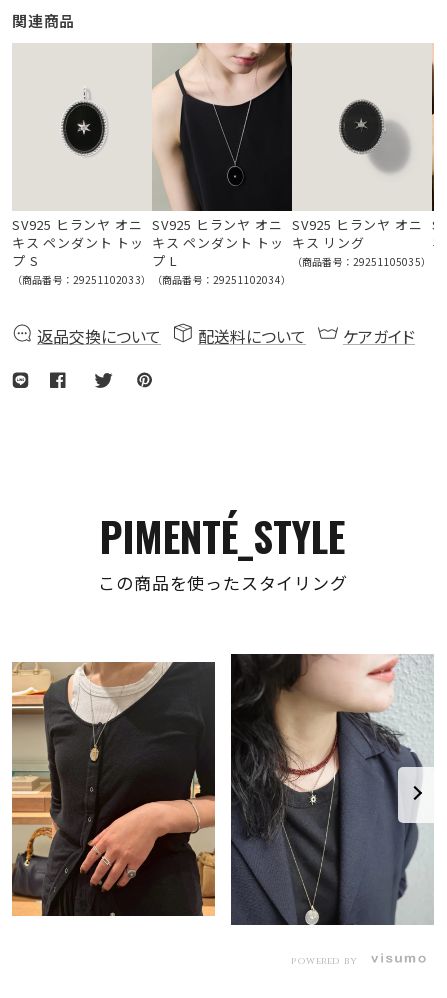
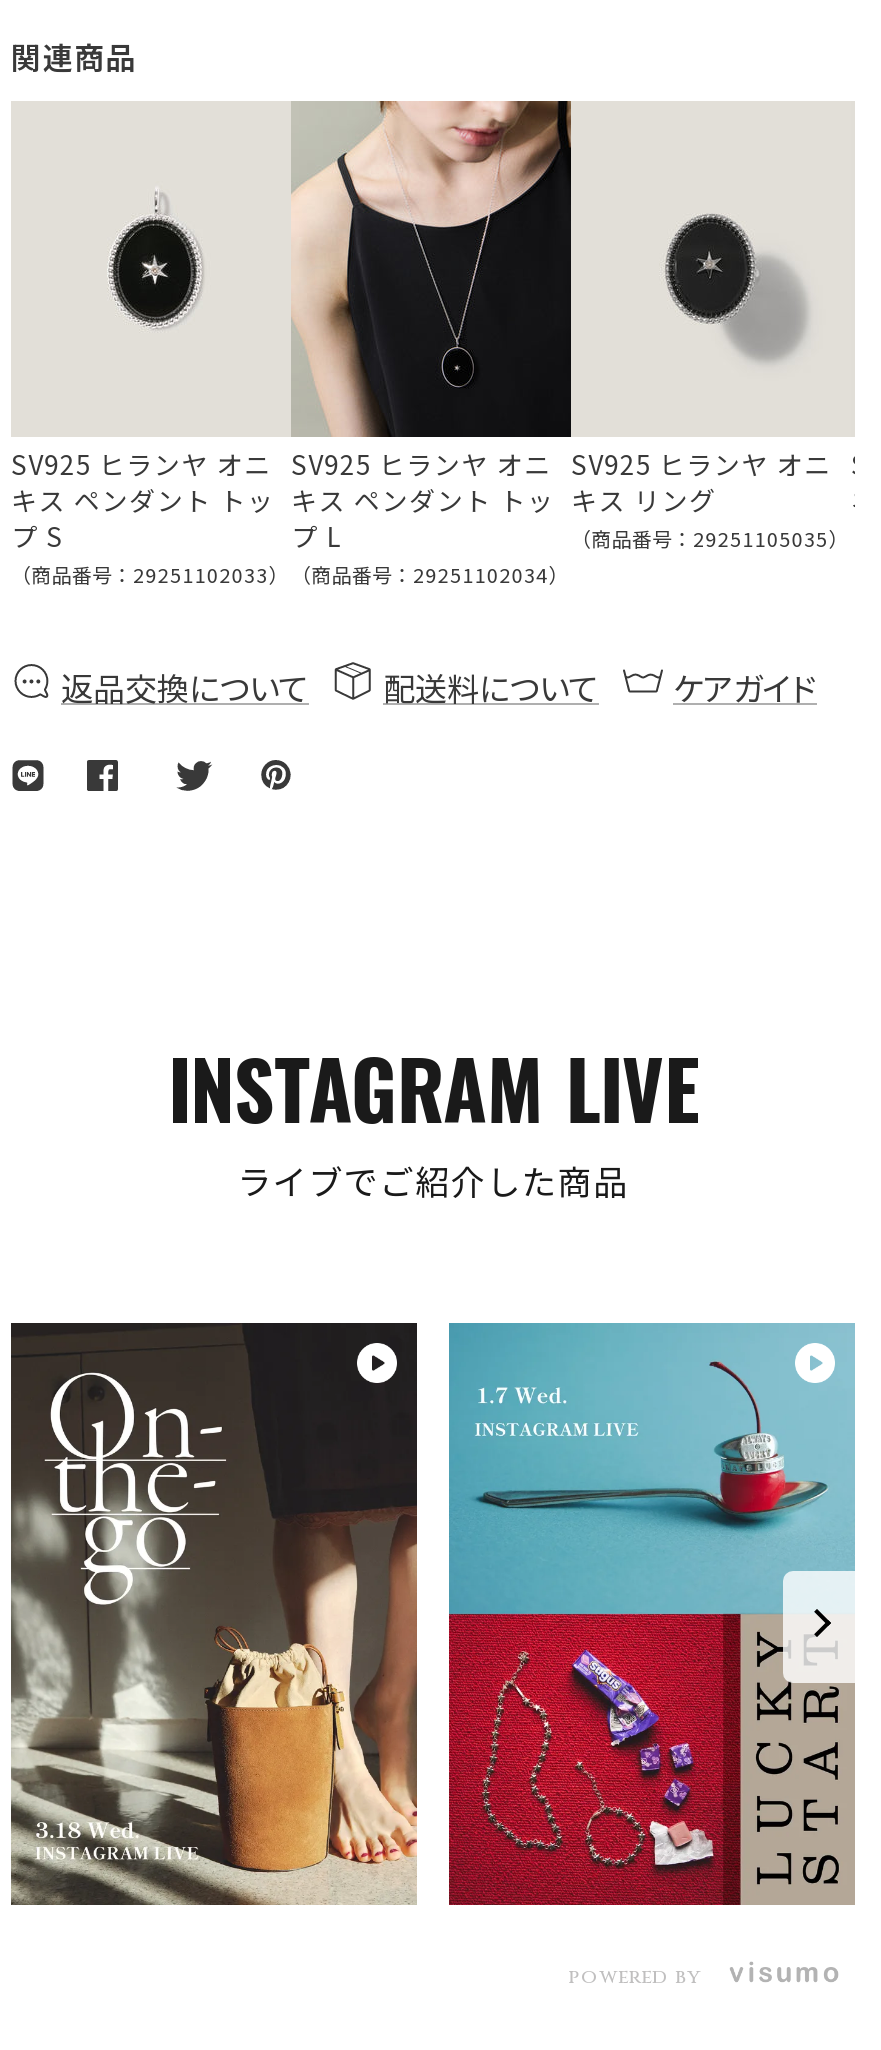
[98,506,348,595] PIMENTÉ_STYLE | この商品を使ったスタイリング -> [168,1027,698,1205] INSTAGRAM LIVE | ライブでご紹介した商品
[11,653,216,924] [image] -> [9,1319,419,1907] [image]
[230,653,433,926] [image] -> [447,1321,855,1907] [image]

